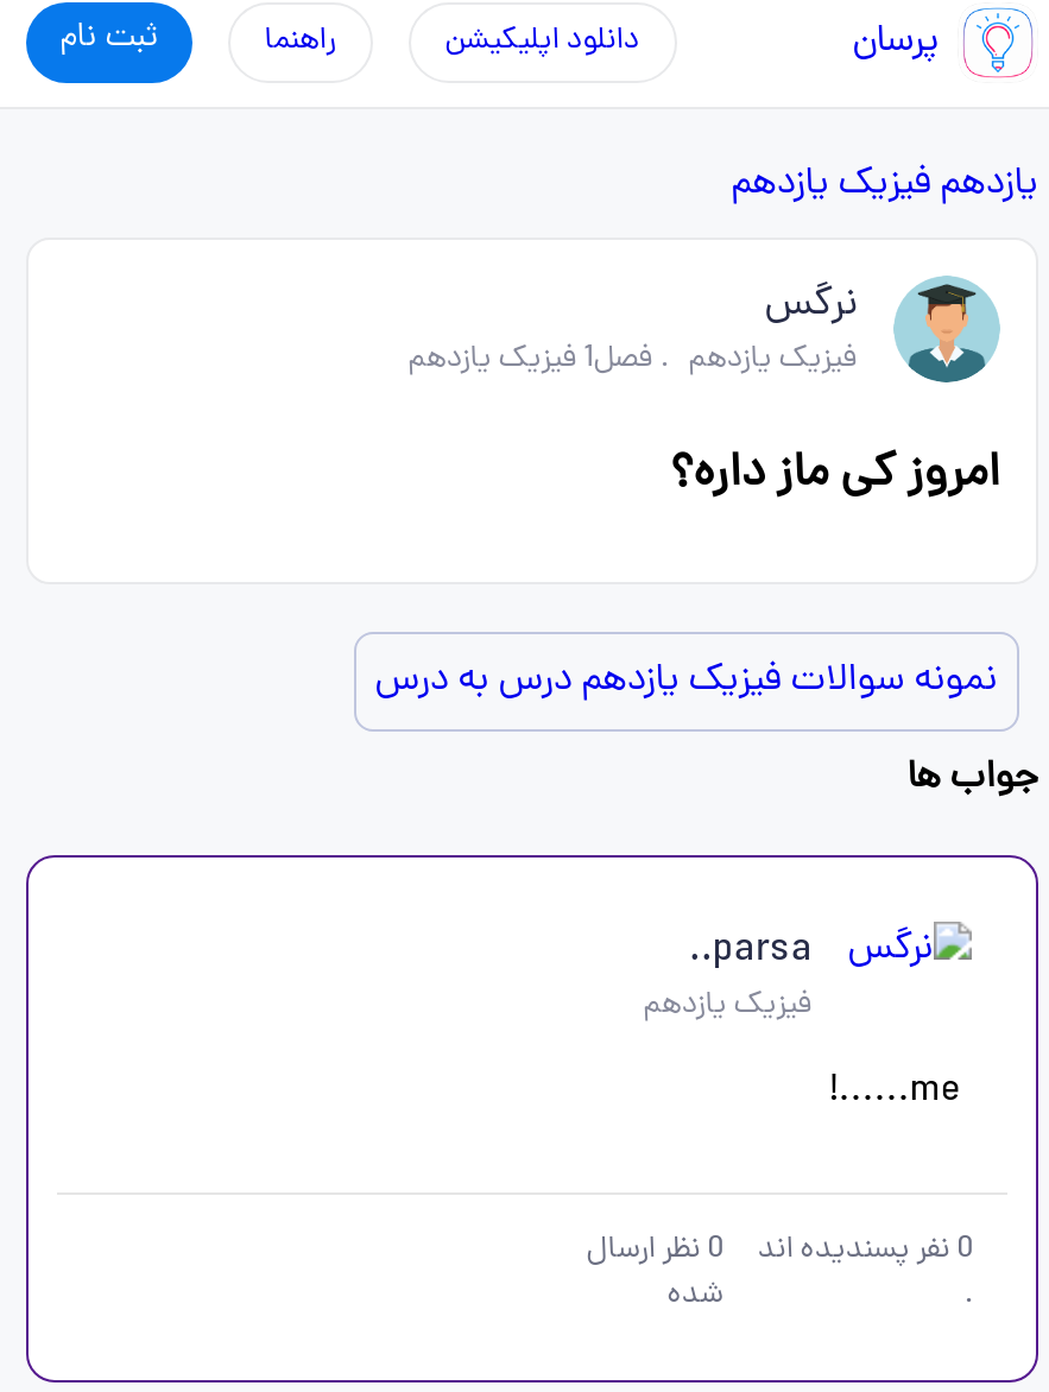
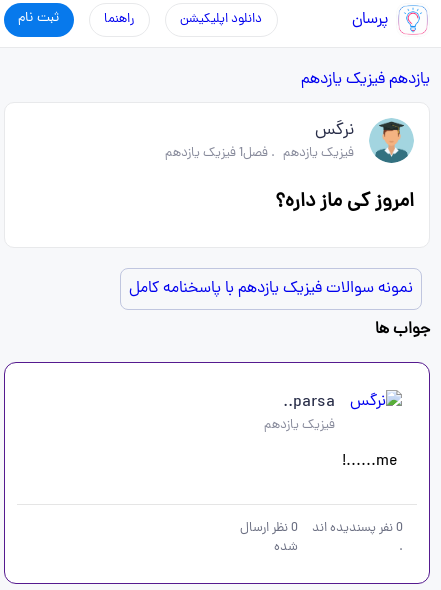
[375,653,997,710] نمونه سوالات فیزیک یازدهم درس به درس -> [129,277,413,301] نمونه سوالات فیزیک یازدهم با پاسخنامه کامل

